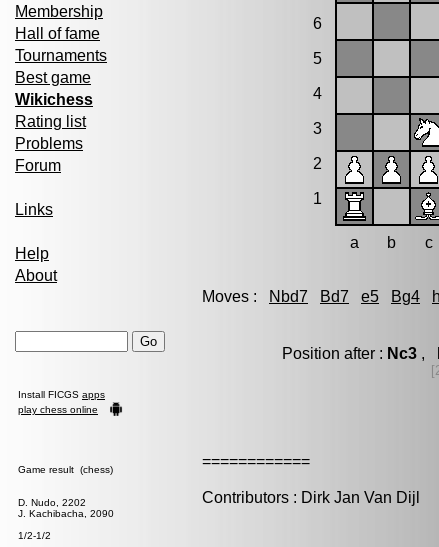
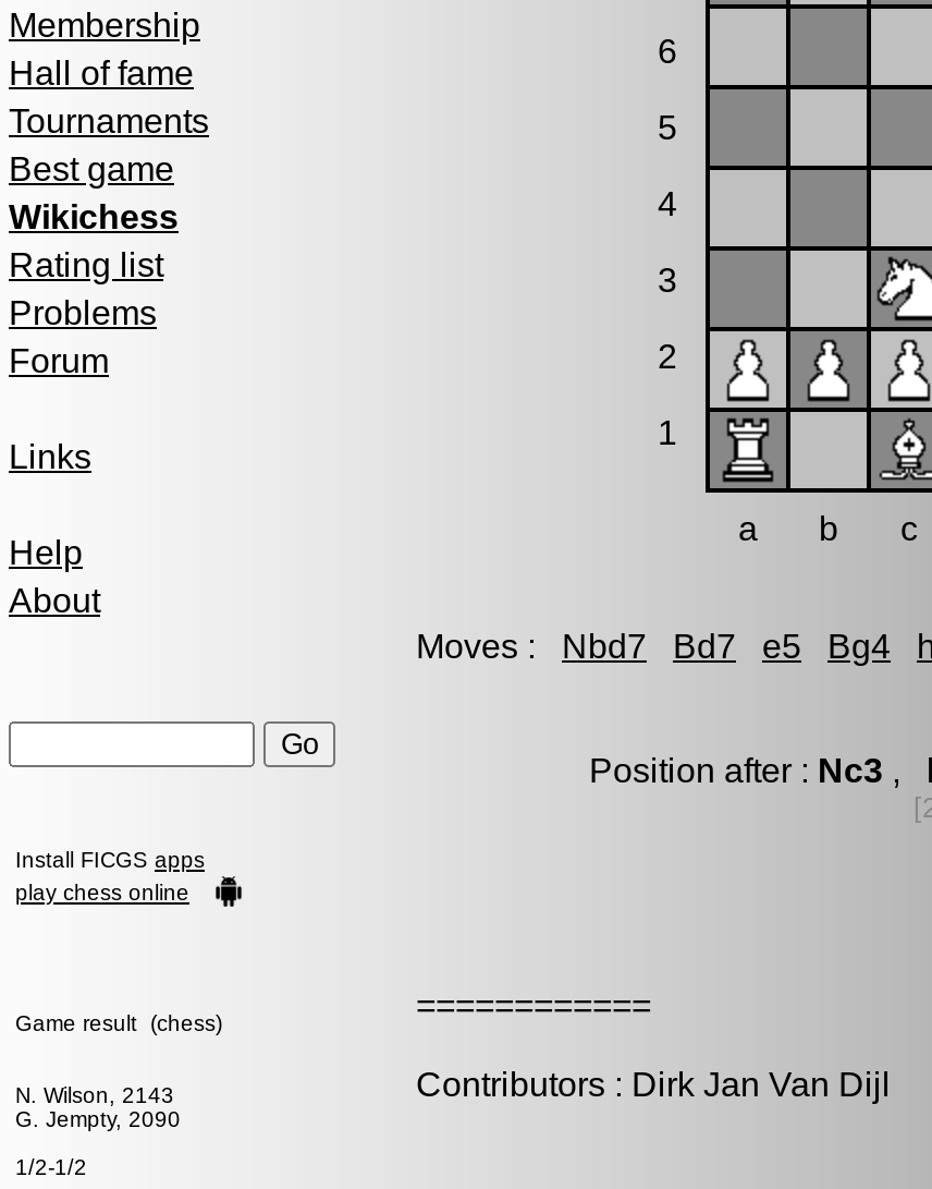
[18,497,114,519] D. Nudo, 2202 | J. Kachibacha, 2090 -> [15,1083,181,1131] N. Wilson, 2143 | G. Jempty, 2090

